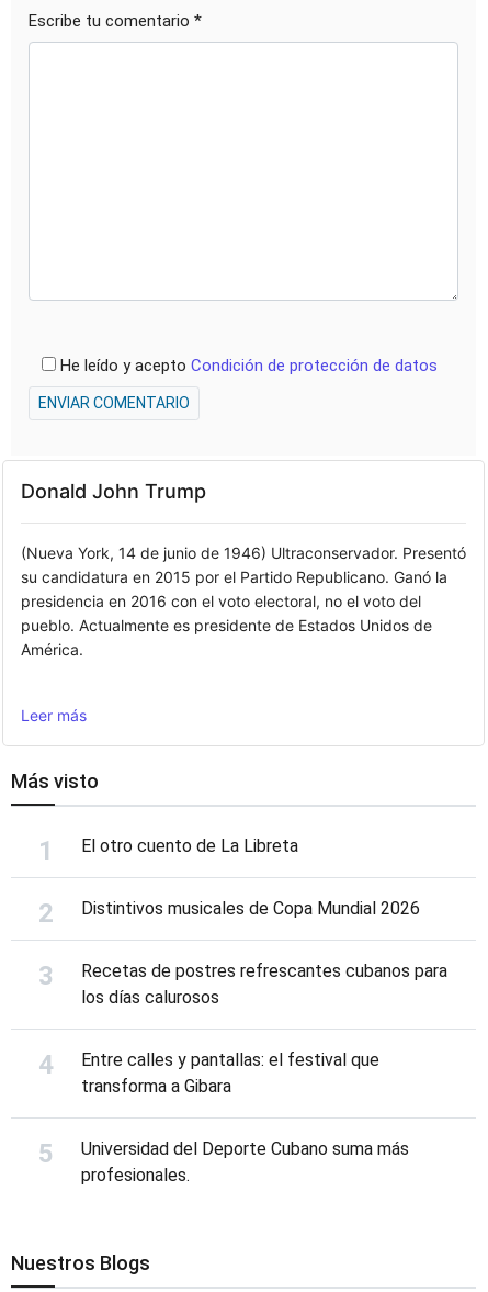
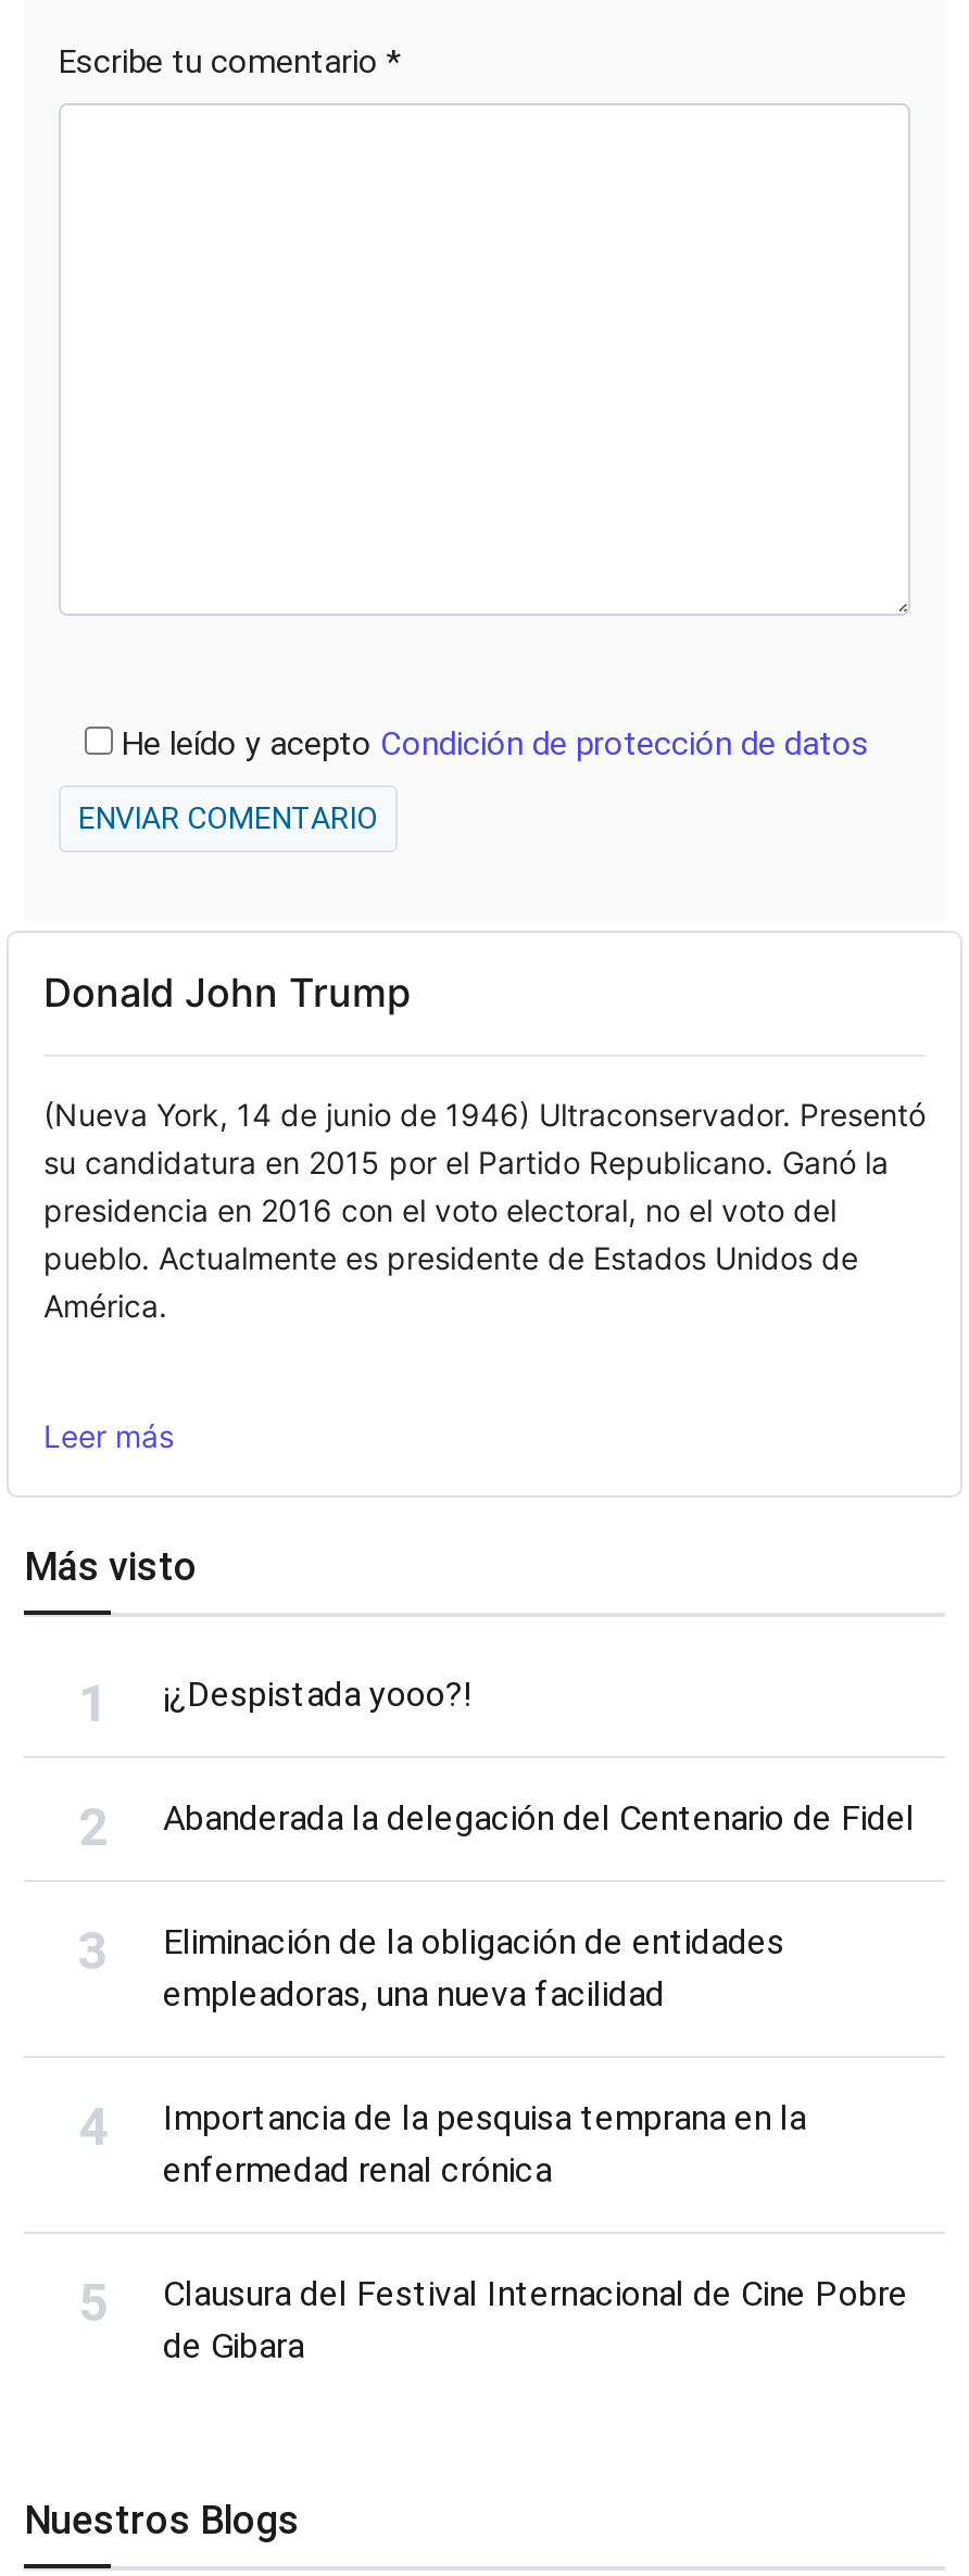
[81,835,298,856] El otro cuento de La Libreta -> [163,1673,474,1714] ¡¿Despistada yooo?!
[81,897,420,918] Distintivos musicales de Copa Mundial 2026 -> [163,1796,915,1838] Abanderada la delegación del Centenario de Fidel
[81,960,447,1007] Recetas de postres refrescantes cubanos para | los días calurosos -> [163,1920,784,2014] Eliminación de la obligación de entidades | empleadoras, una nueva facilidad
[81,1049,379,1096] Entre calles y pantallas: el festival que | transforma a Gibara -> [163,2096,806,2190] Importancia de la pesquisa temprana en la | enfermedad renal crónica
[81,1138,409,1185] Universidad del Deporte Cubano suma más | profesionales. -> [163,2272,908,2366] Clausura del Festival Internacional de Cine Pobre | de Gibara

